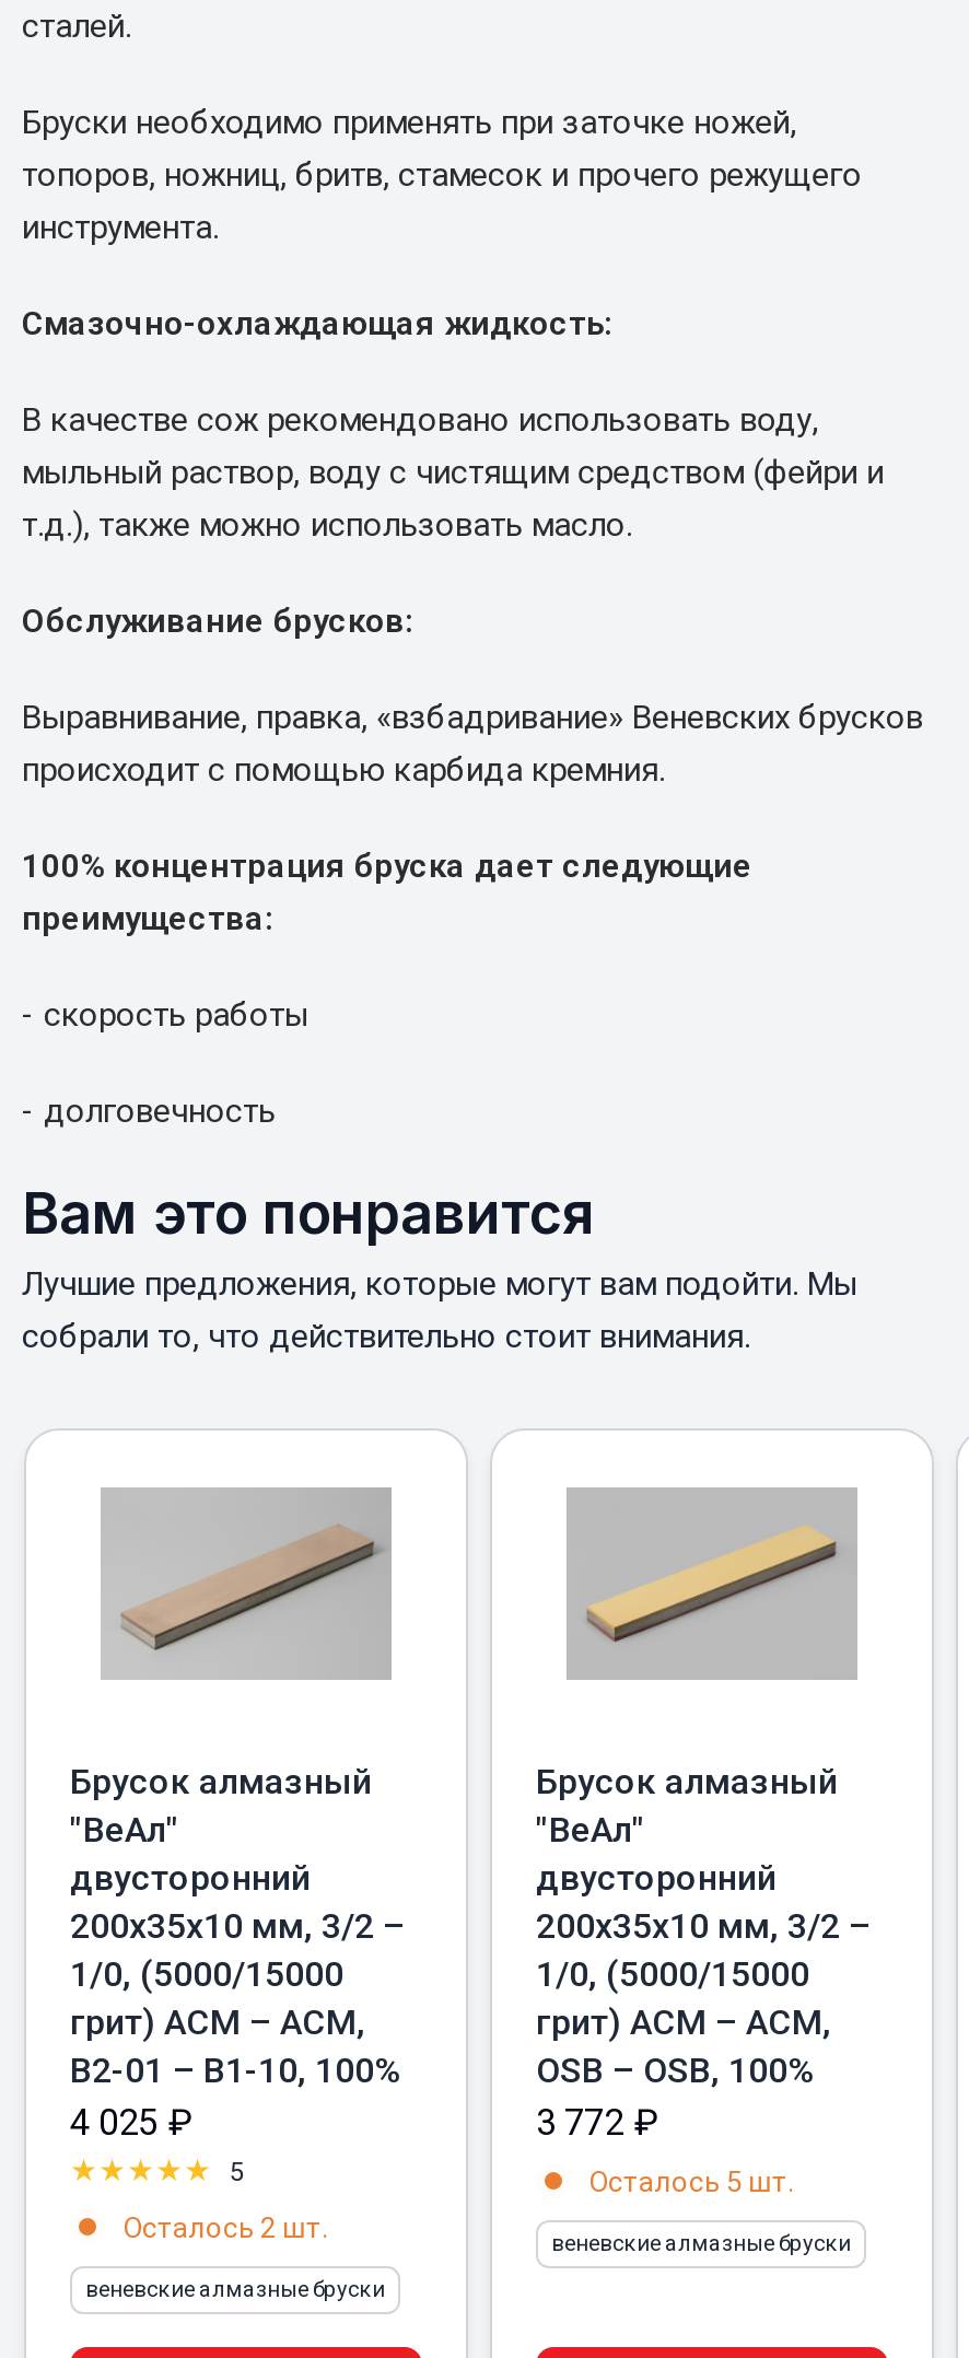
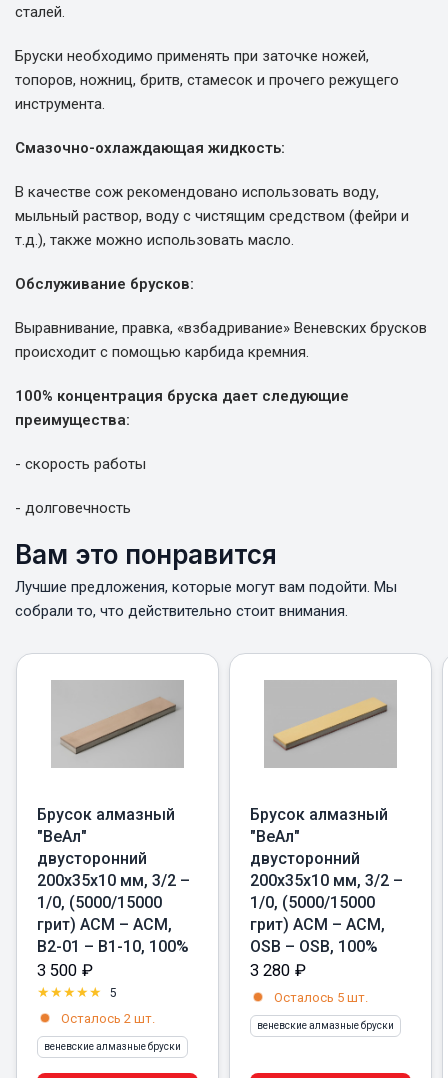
[70,2103,192,2145] 4 025 ₽ -> [37,961,93,980] 3 500 ₽
[536,2103,658,2145] 3 772 ₽ -> [250,961,306,980] 3 280 ₽

